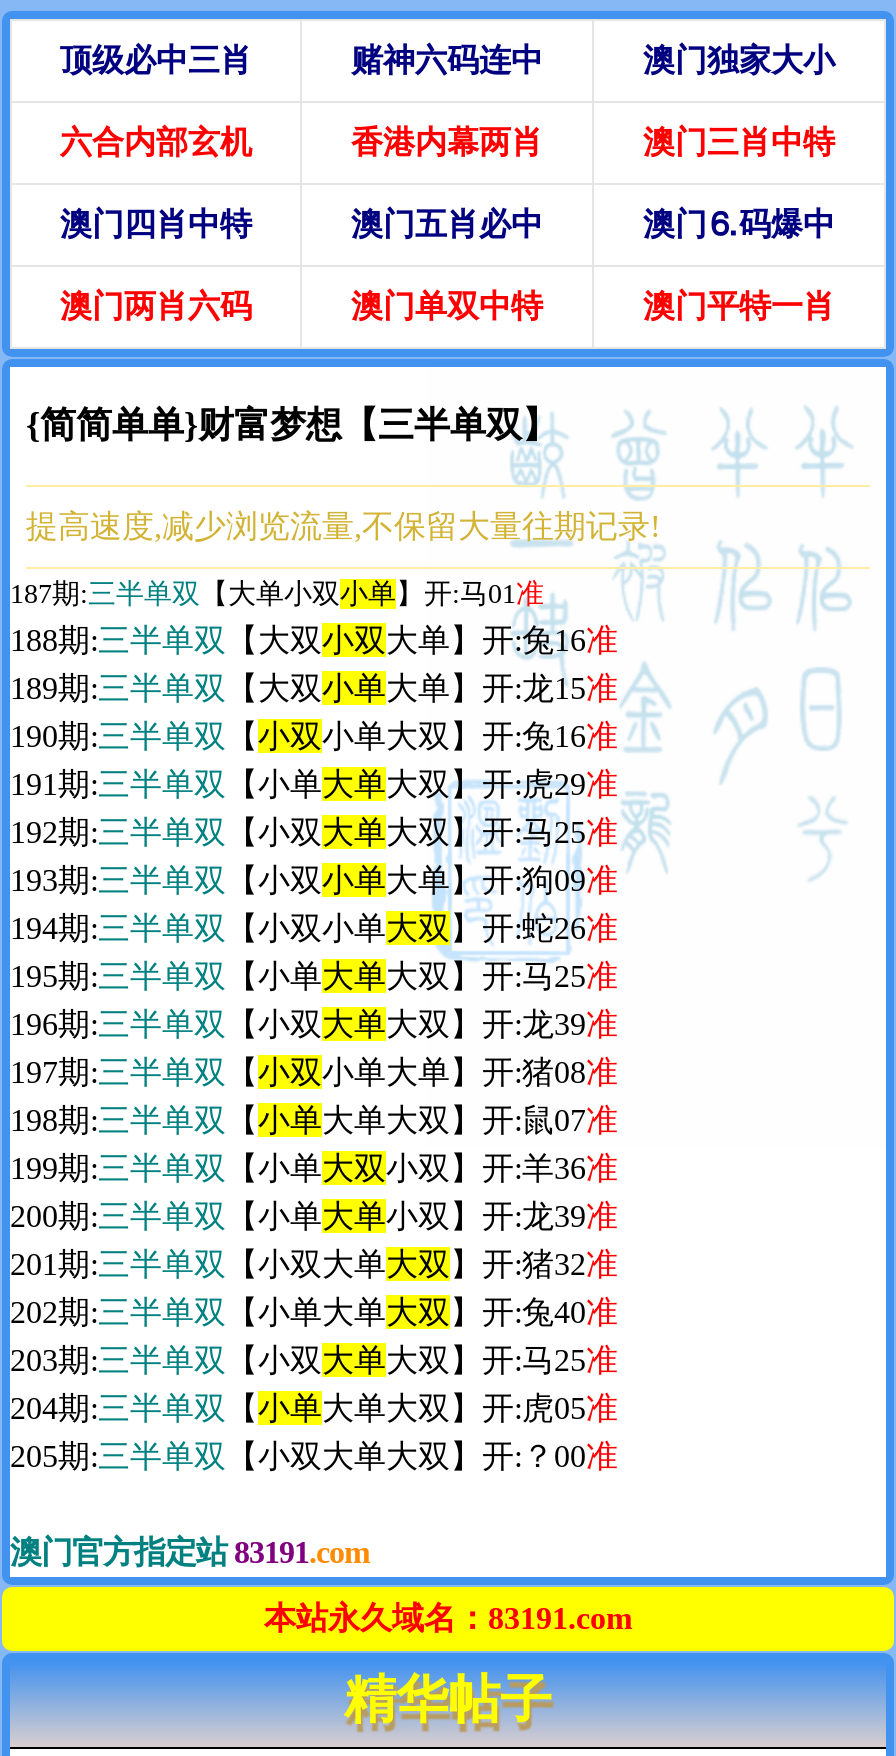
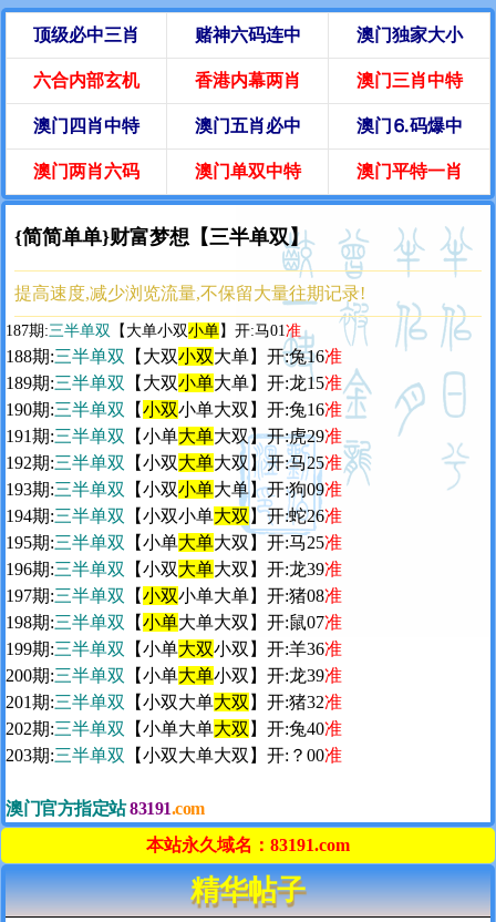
[10,1343,618,1473] 203期:三半单双【小双大单大双】开:马25准 | 204期:三半单双【小单大单大双】开:虎05准 | 205期:三半单双【小双大单大双】开:？00准 -> [6,746,342,765] 203期:三半单双【小双大单大双】开:？00准

